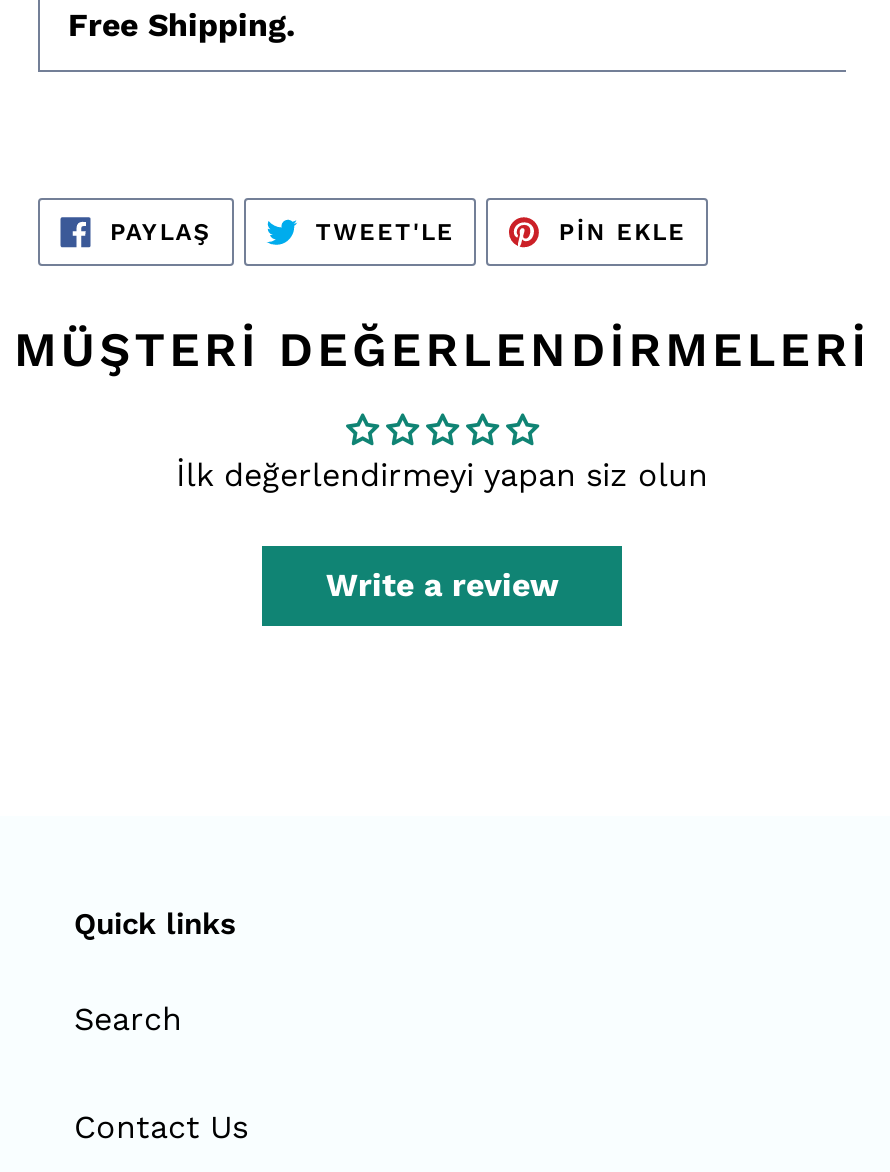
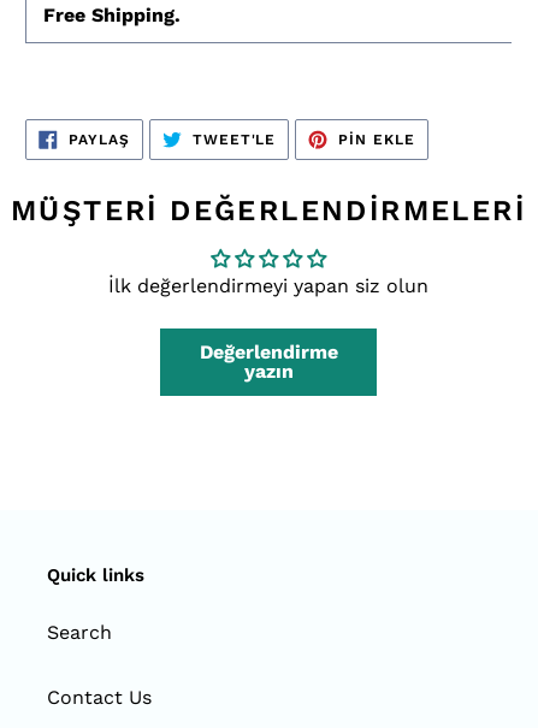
[326,566,558,604] Write a review -> [199,340,338,383] Değerlendirme | yazın

